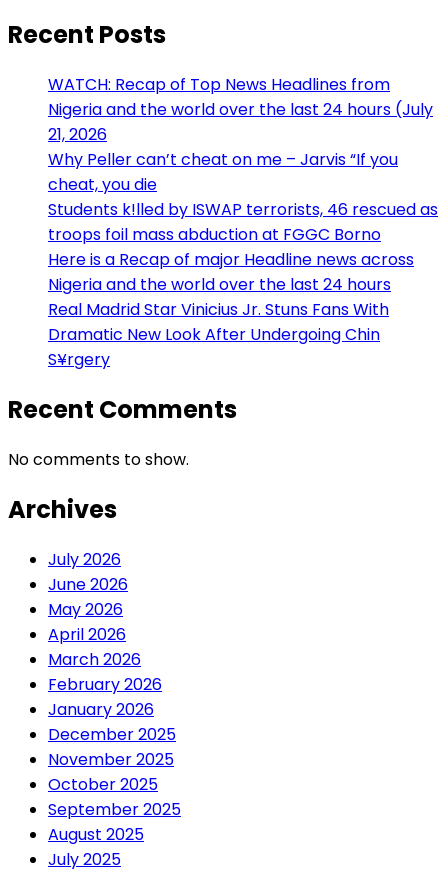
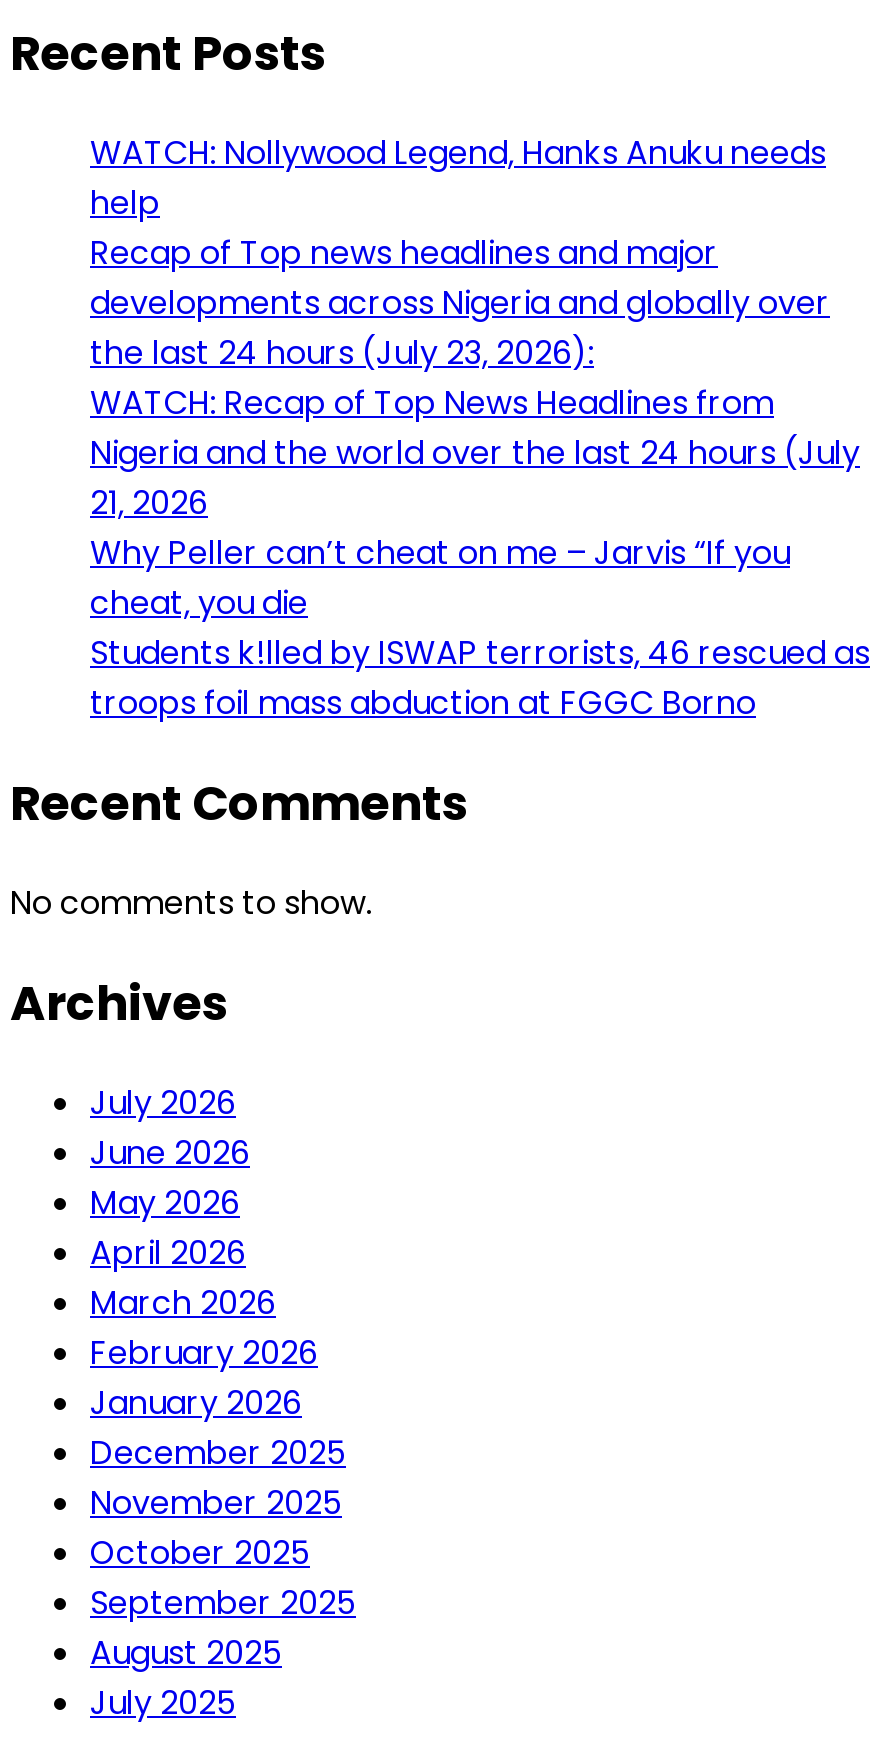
none -> [90,130,830,376] WATCH: Nollywood Legend, Hanks Anuku needs | help | Recap of Top news headlines and major | developments across Nigeria and globally over | the last 24 hours (July 23, 2026):
moved [48,73,438,246] -> [90,380,870,726]: WATCH: Recap of Top News Headlines from | Nigeria and the world over the last 24 hours (July | 21, 2026 | Why Peller can’t cheat on me – Jarvis “If you | cheat, you die | Students k!lled by ISWAP terrorists, 46 rescued as | troops foil mass abduction at FGGC Borno
[48,248,414,371] Here is a Recap of major Headline news across | Nigeria and the world over the last 24 hours | Real Madrid Star Vinicius Jr. Stuns Fans With | Dramatic New Look After Undergoing Chin | S¥rgery -> none

